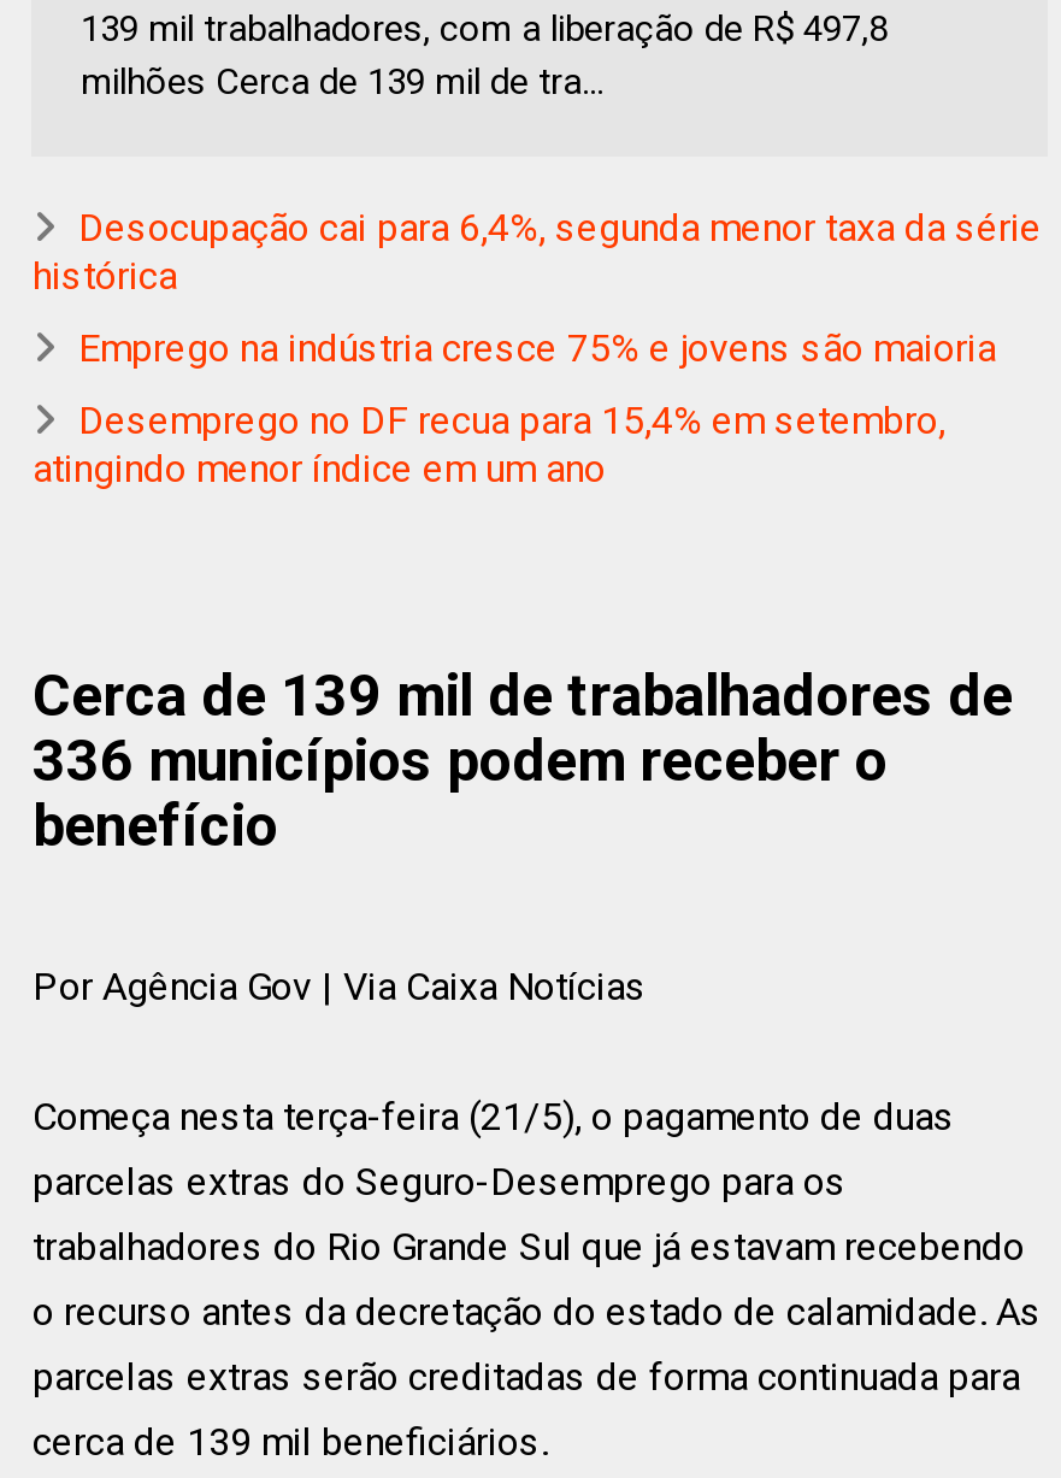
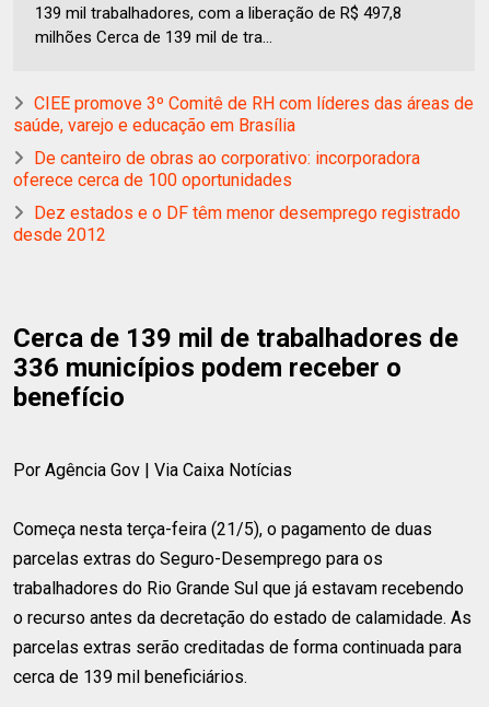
[32,205,1041,299] Desocupação cai para 6,4%, segunda menor taxa da série | histórica -> [14,93,474,136] CIEE promove 3º Comitê de RH com líderes das áreas de | saúde, varejo e educação em Brasília
[78,326,996,371] Emprego na indústria cresce 75% e jovens são maioria -> [14,148,421,191] De canteiro de obras ao corporativo: incorporadora | oferece cerca de 100 oportunidades
[32,398,945,492] Desemprego no DF recua para 15,4% em setembro, | atingindo menor índice em um ano -> [14,203,461,245] Dez estados e o DF têm menor desemprego registrado | desde 2012

